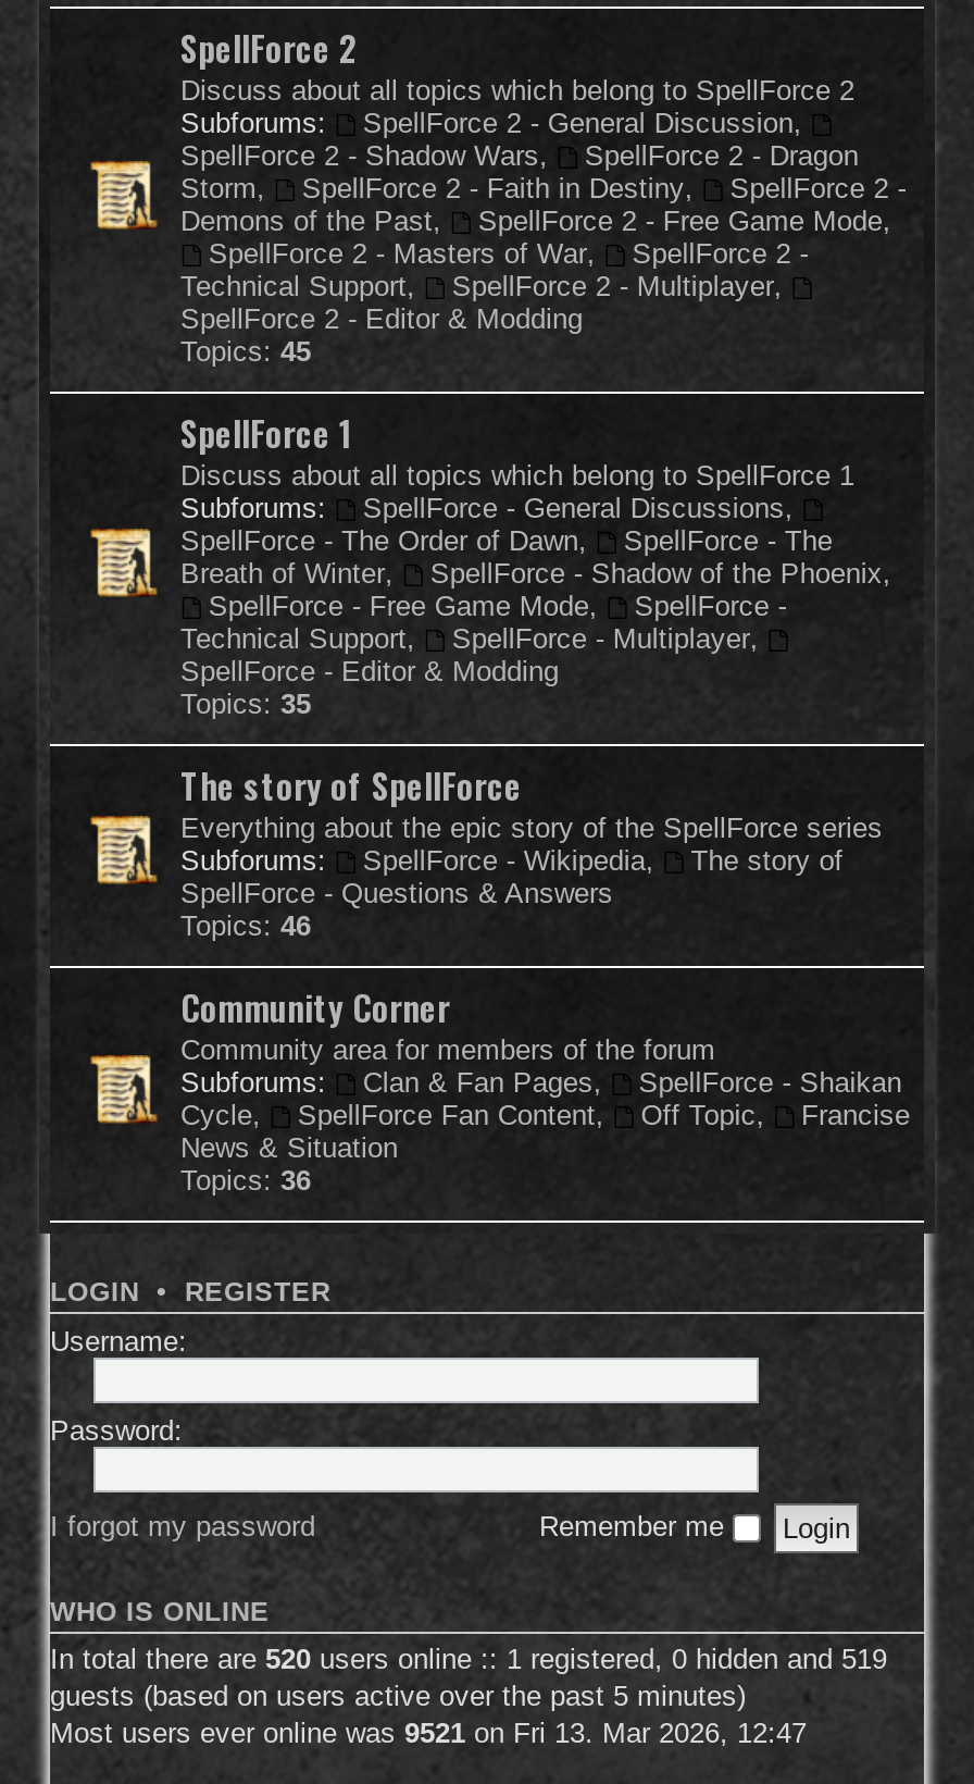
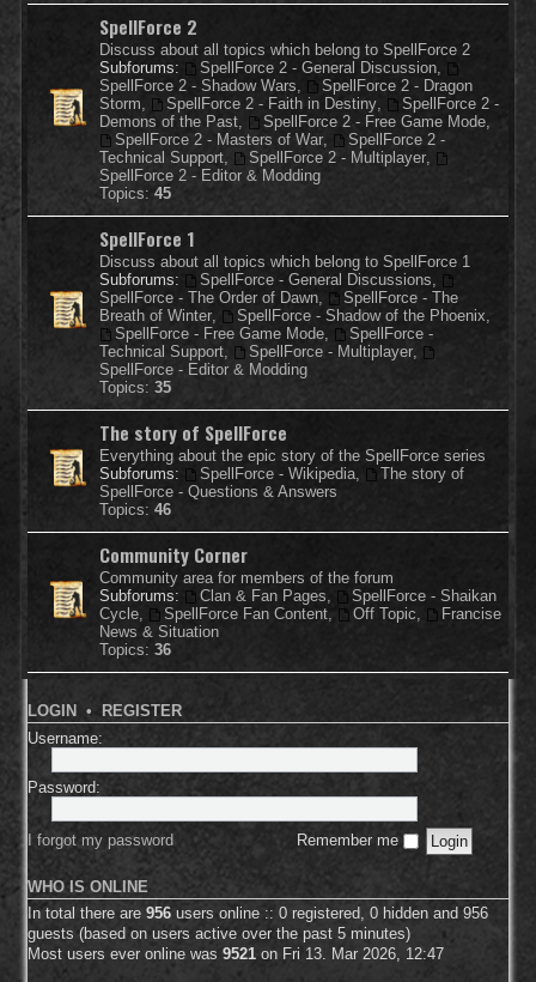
[50,1643,887,1675] In total there are 520 users online :: 1 registered, 0 hidden and 519 -> [28,904,488,922] In total there are 956 users online :: 0 registered, 0 hidden and 956

